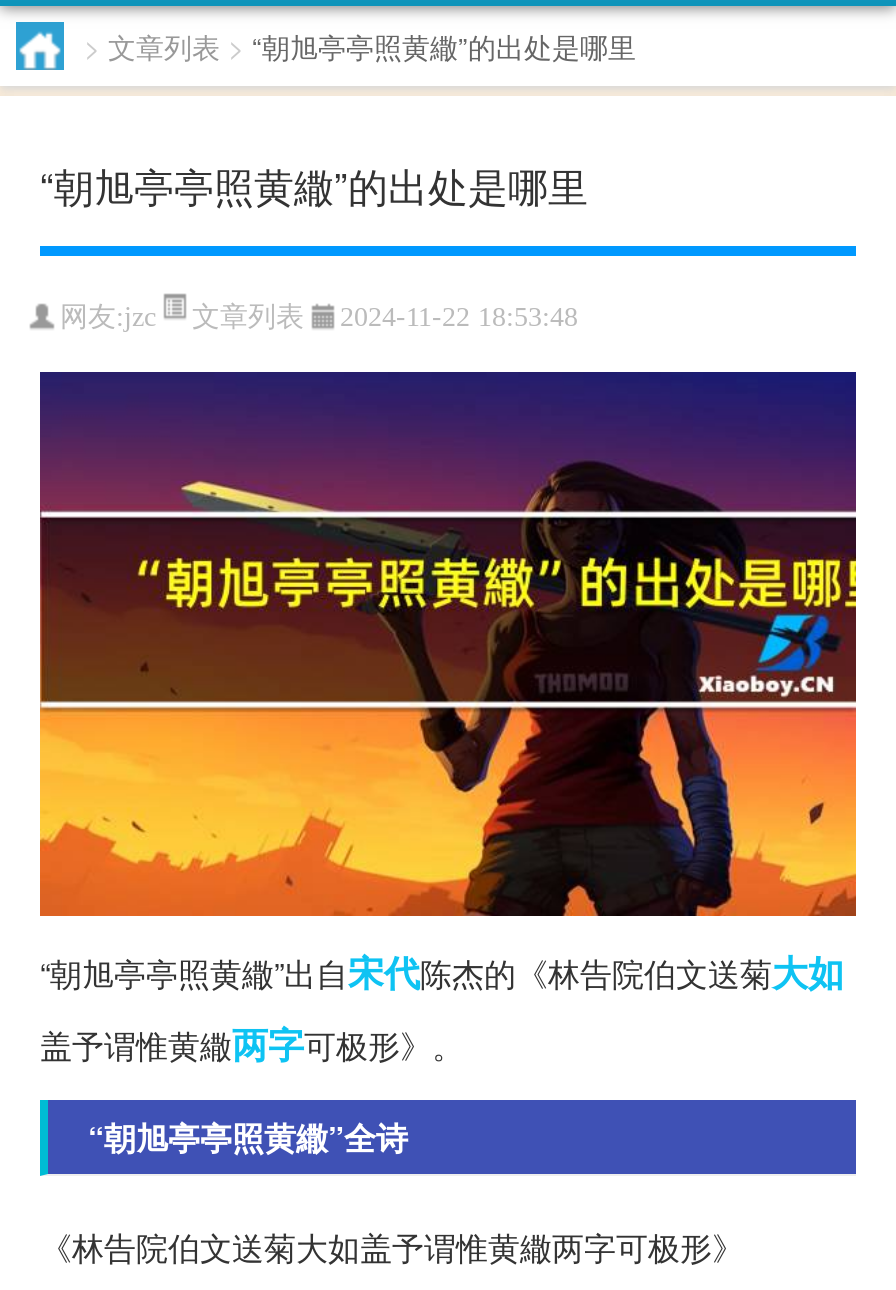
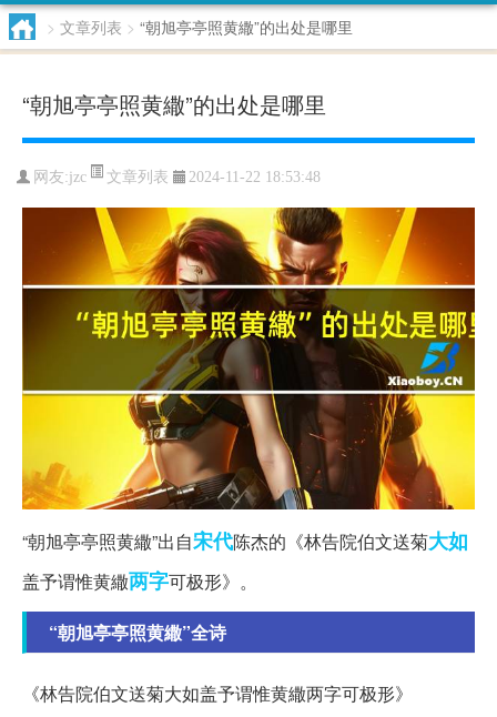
[38,370,858,918] [image] -> [21,206,476,511] [image]

